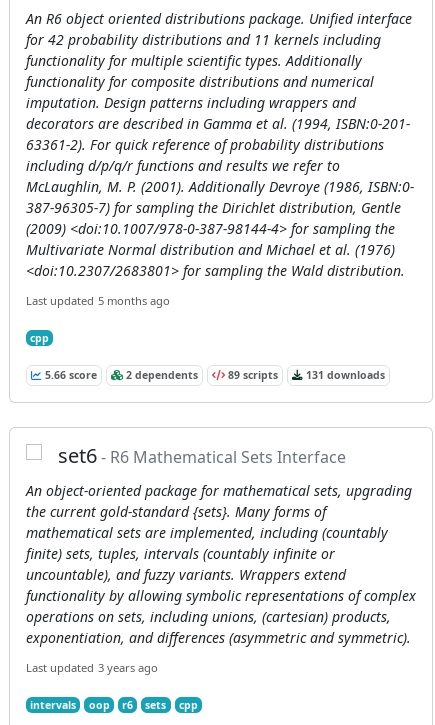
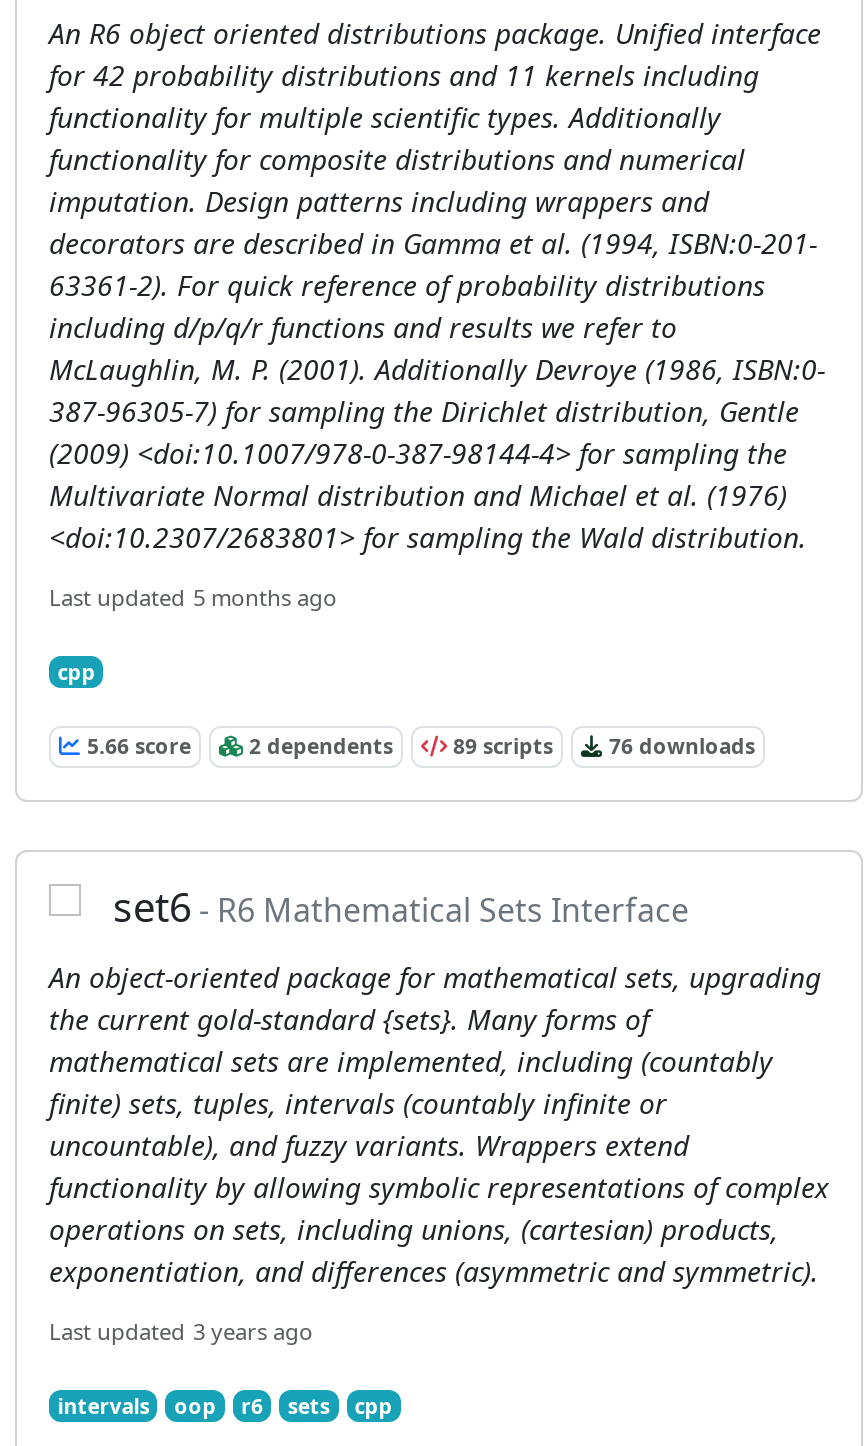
[42,368,385,382] 5.66 score 2 dependents 89 scripts 131 downloads -> [81,732,755,760] 5.66 score 2 dependents 89 scripts 76 downloads

